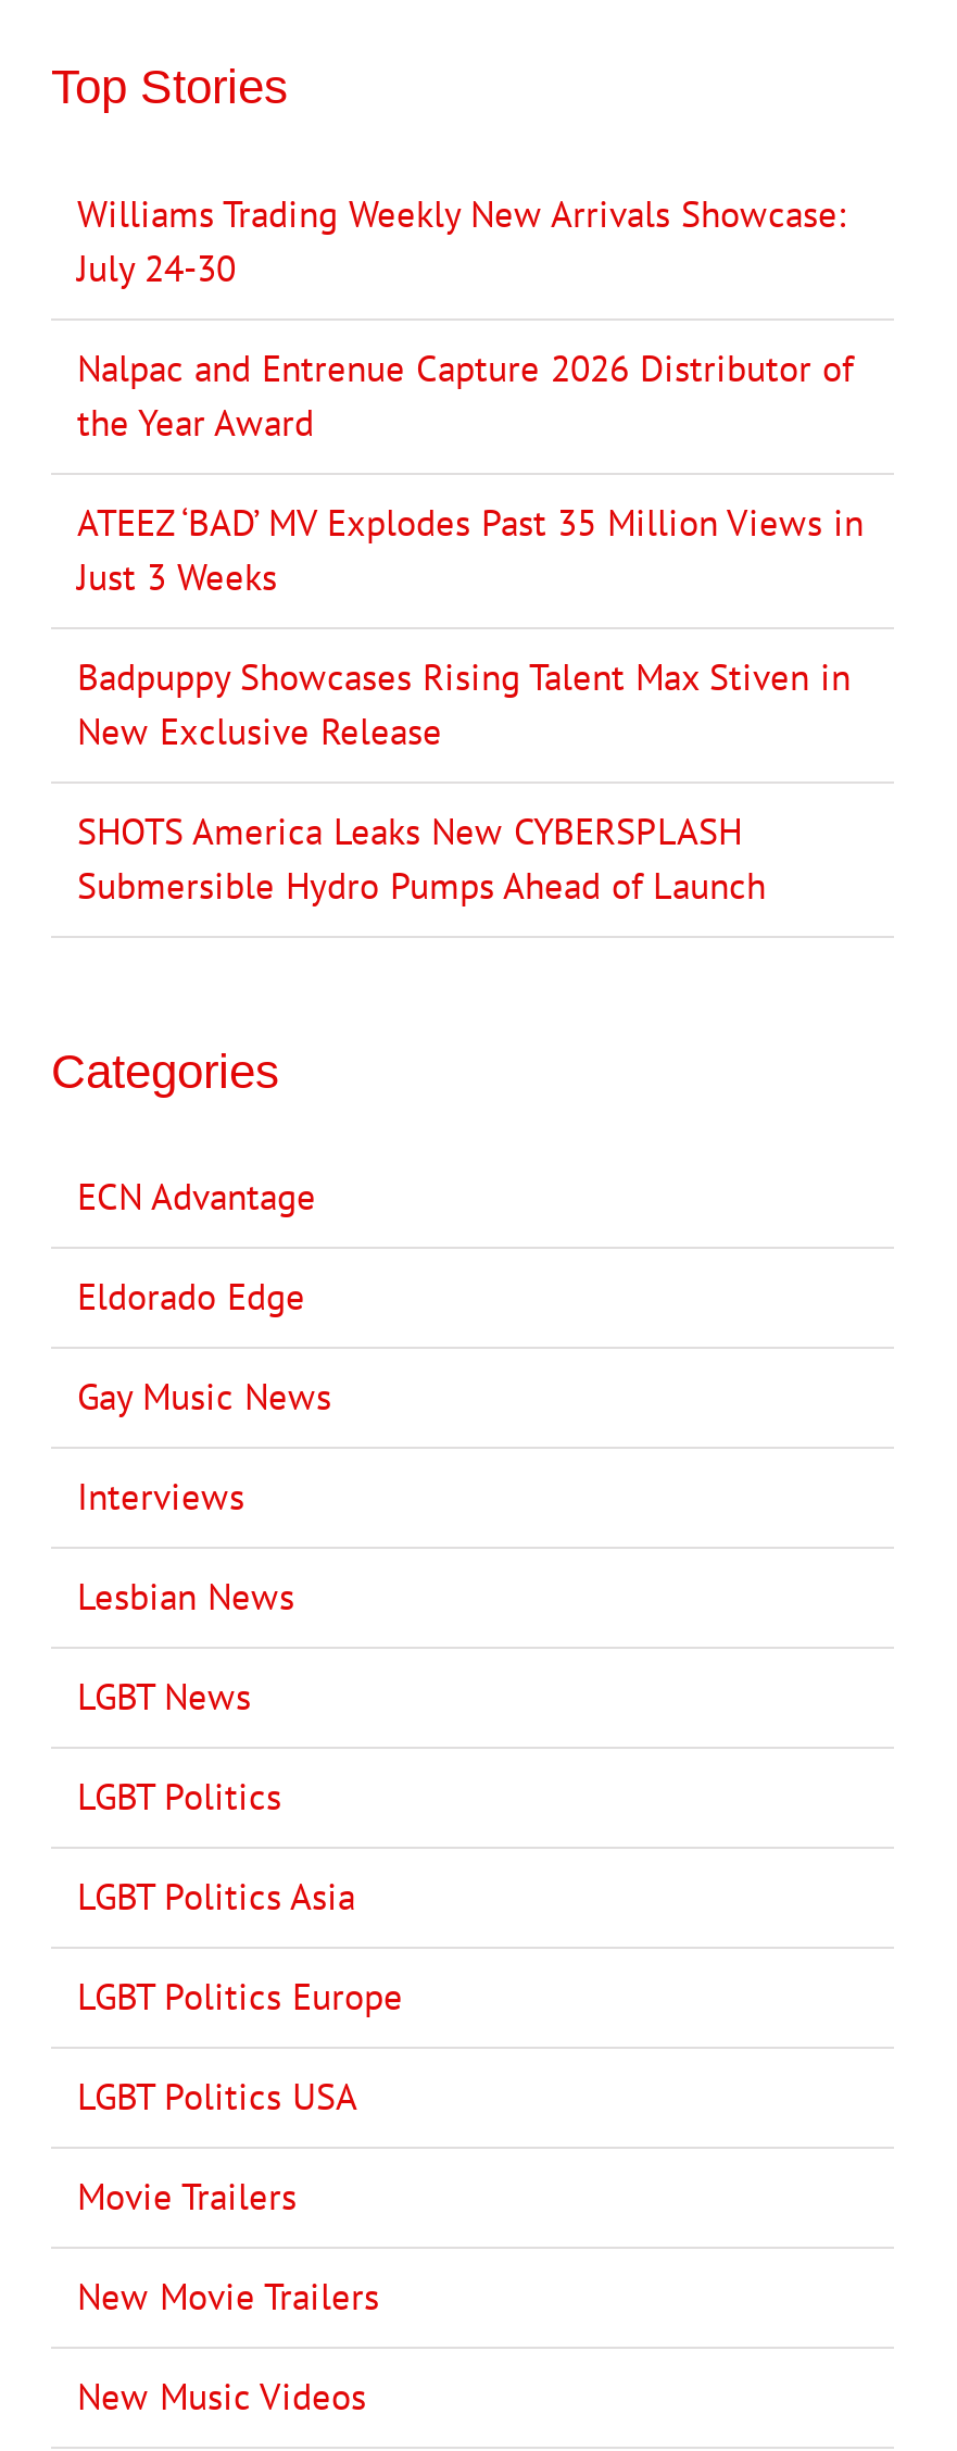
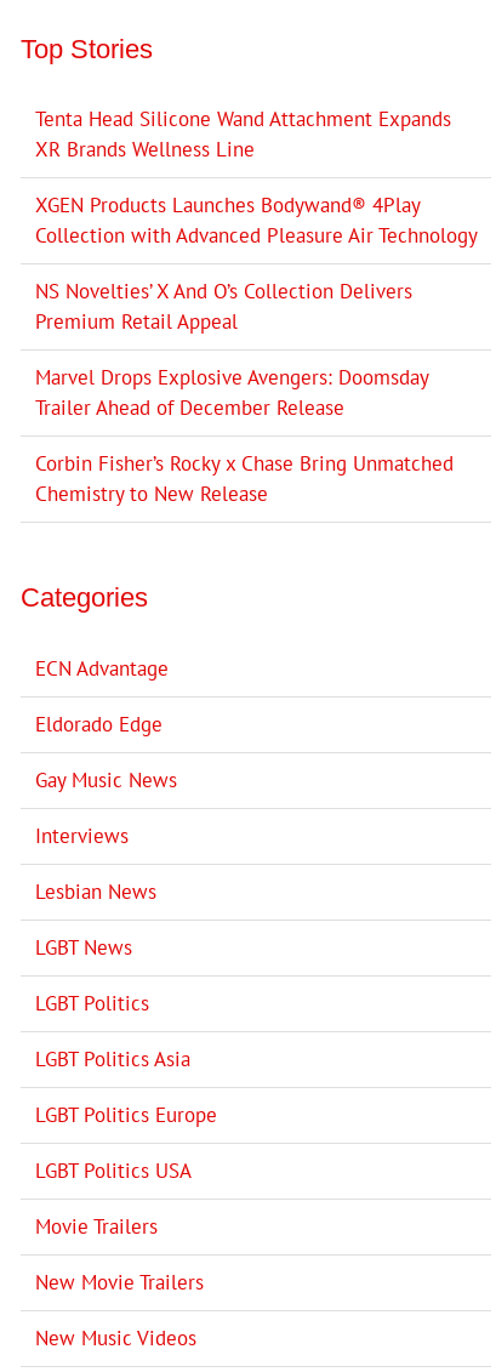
[77,189,846,291] Williams Trading Weekly New Arrivals Showcase: | July 24-30 -> [35,106,451,163] Tenta Head Silicone Wand Attachment Expands | XR Brands Wellness Line
[77,343,853,445] Nalpac and Entrenue Capture 2026 Distributor of | the Year Award -> [35,192,478,249] XGEN Products Launches Bodywand® 4Play | Collection with Advanced Pleasure Air Technology
[77,497,864,600] ATEEZ ‘BAD’ MV Explodes Past 35 Million Views in | Just 3 Weeks -> [35,278,412,335] NS Novelties’ X And O’s Collection Delivers | Premium Retail Appeal
[77,652,851,754] Badpuppy Showcases Rising Talent Max Stiven in | New Exclusive Release -> [35,364,428,421] Marvel Drops Explosive Avengers: Doomsday | Trailer Ahead of December Release
[77,806,766,908] SHOTS America Leaks New CYBERSPLASH | Submersible Hydro Pumps Ahead of Launch -> [35,450,454,507] Corbin Fisher’s Rocky x Chase Bring Unmatched | Chemistry to New Release

